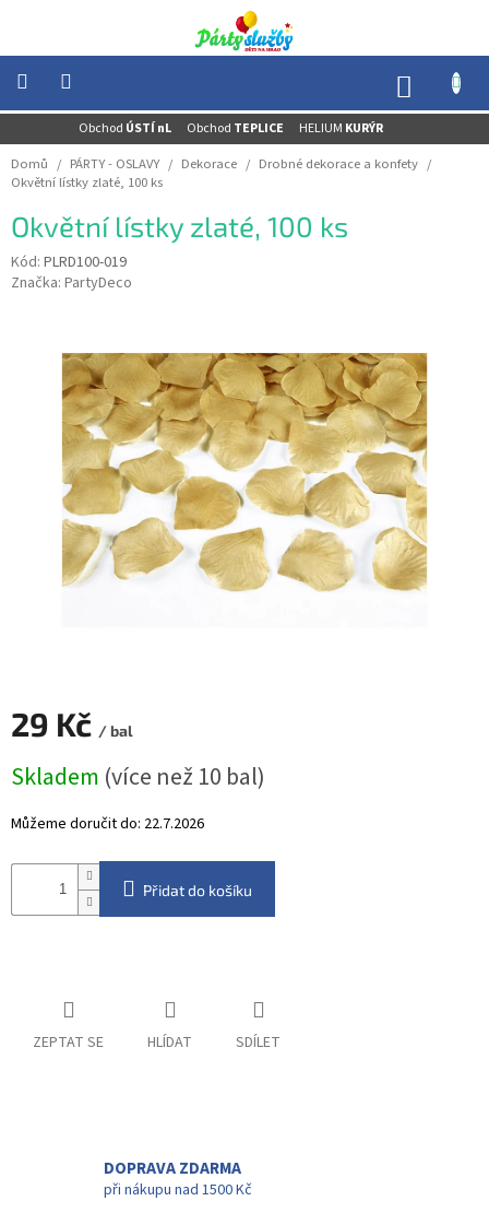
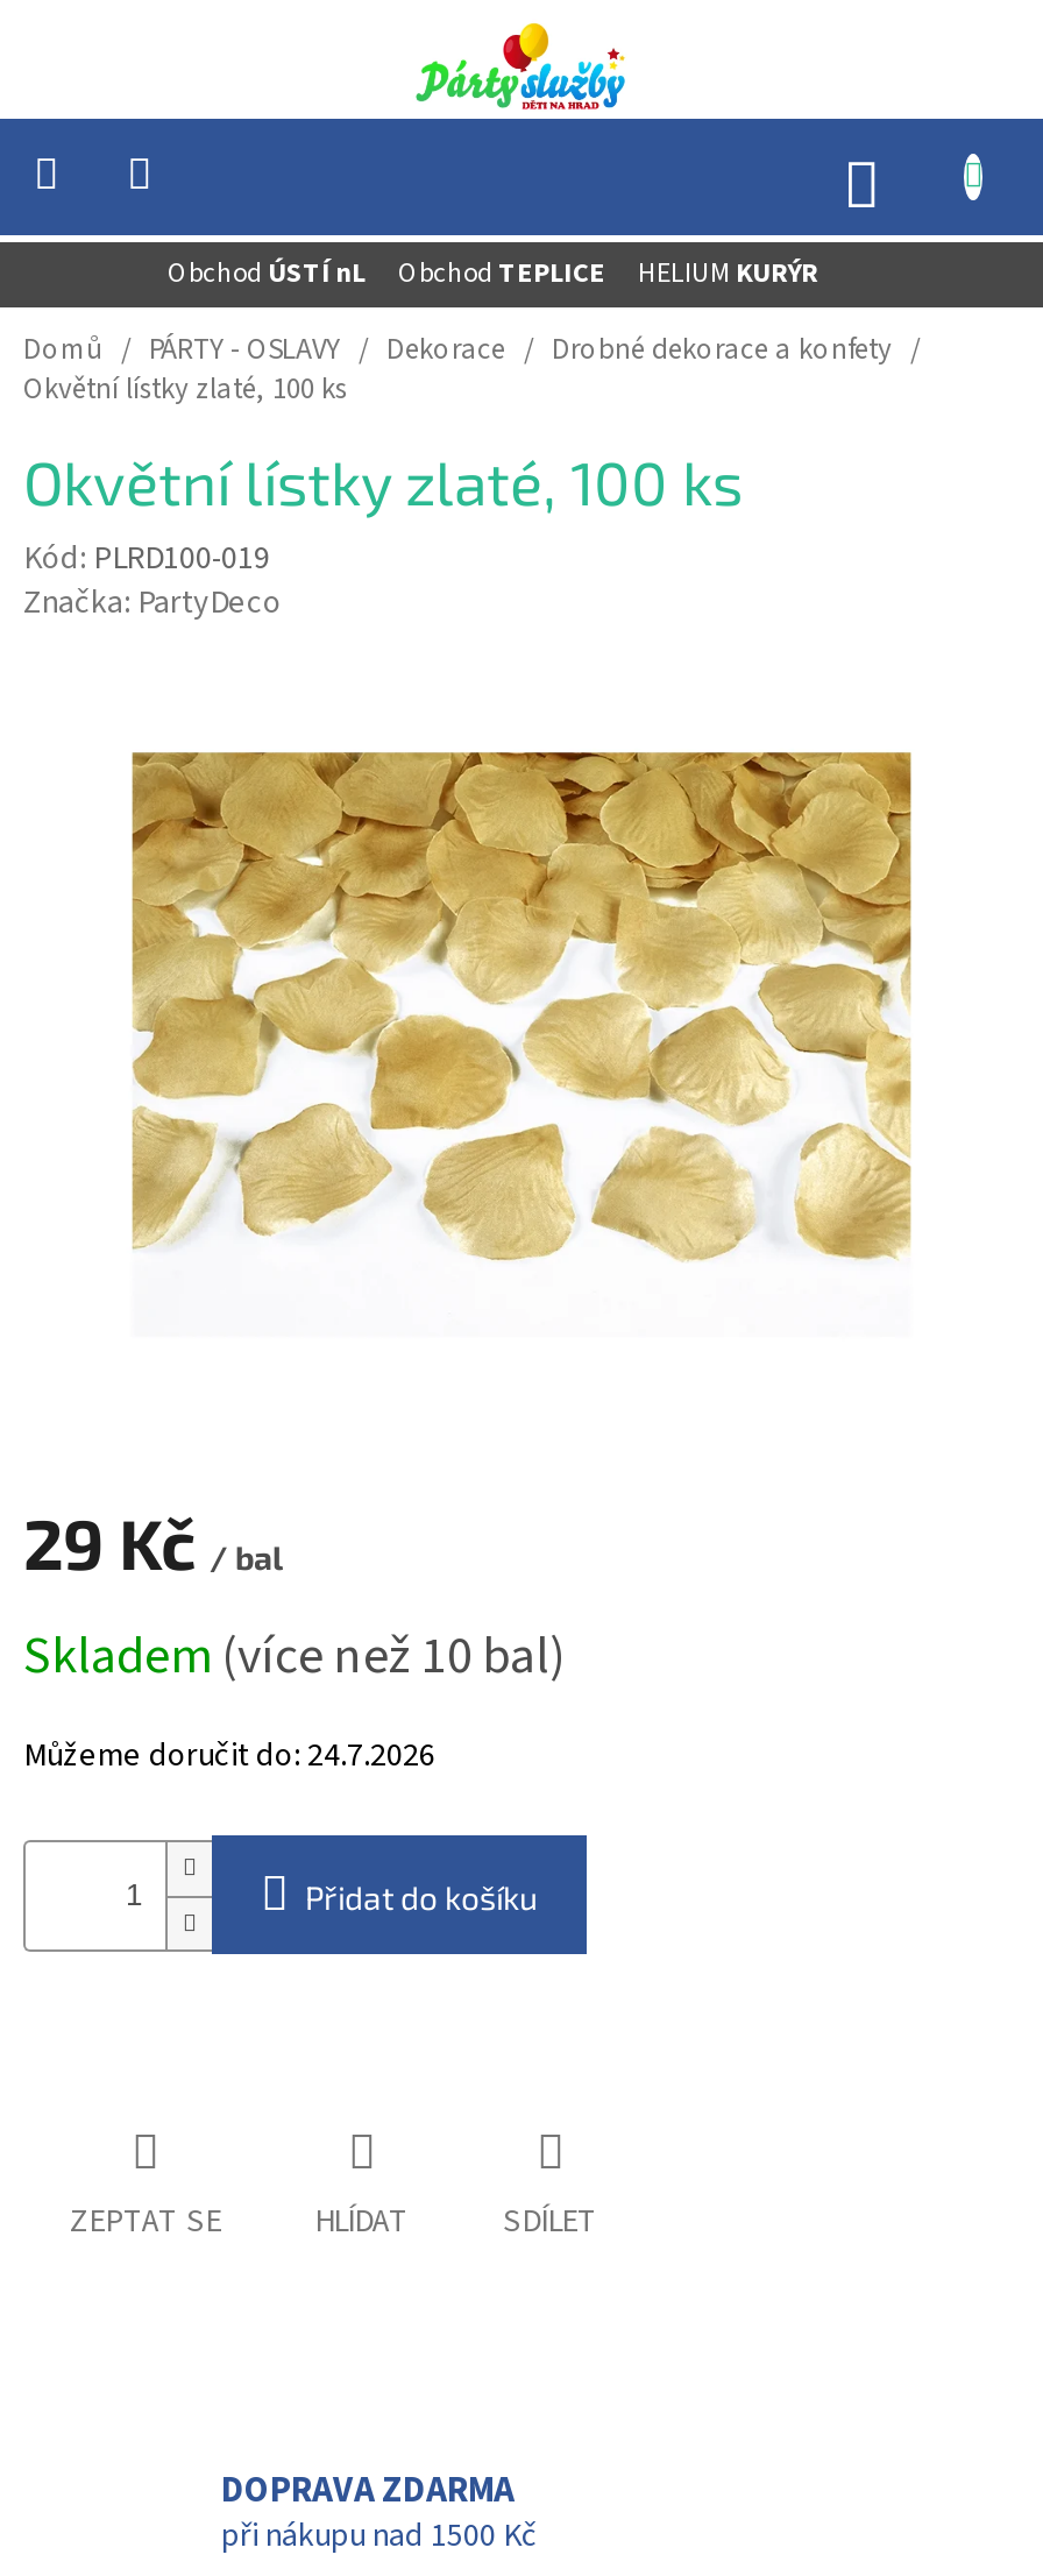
[11,813,204,835] Můžeme doručit do: 22.7.2026 -> [23,1734,435,1780] Můžeme doručit do: 24.7.2026

